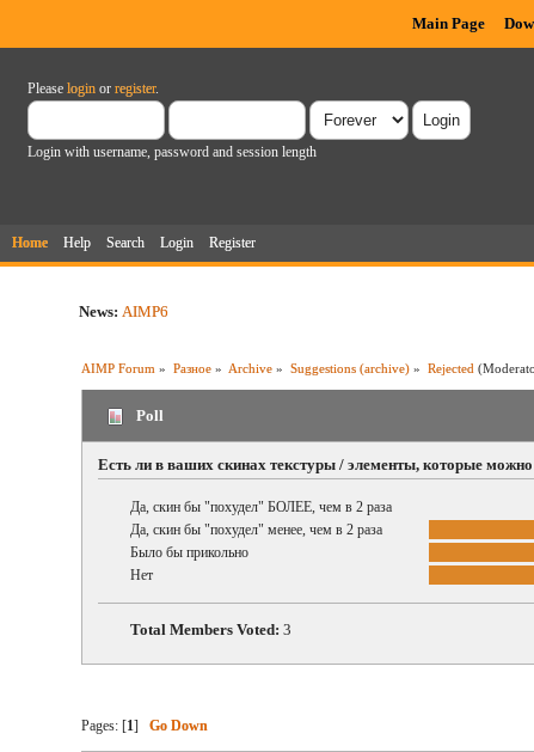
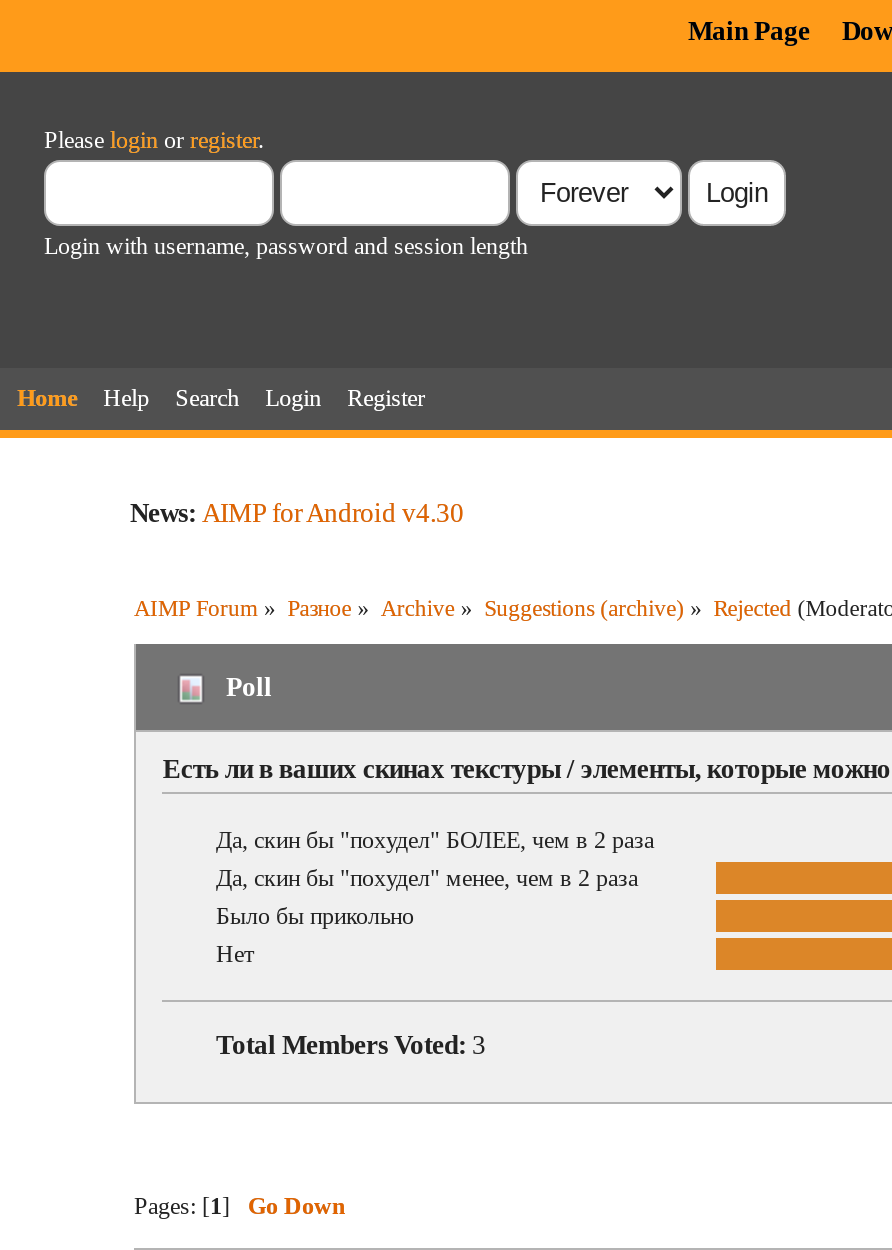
[79,302,168,320] News: AIMP6 -> [130,498,464,528] News: AIMP for Android v4.30

